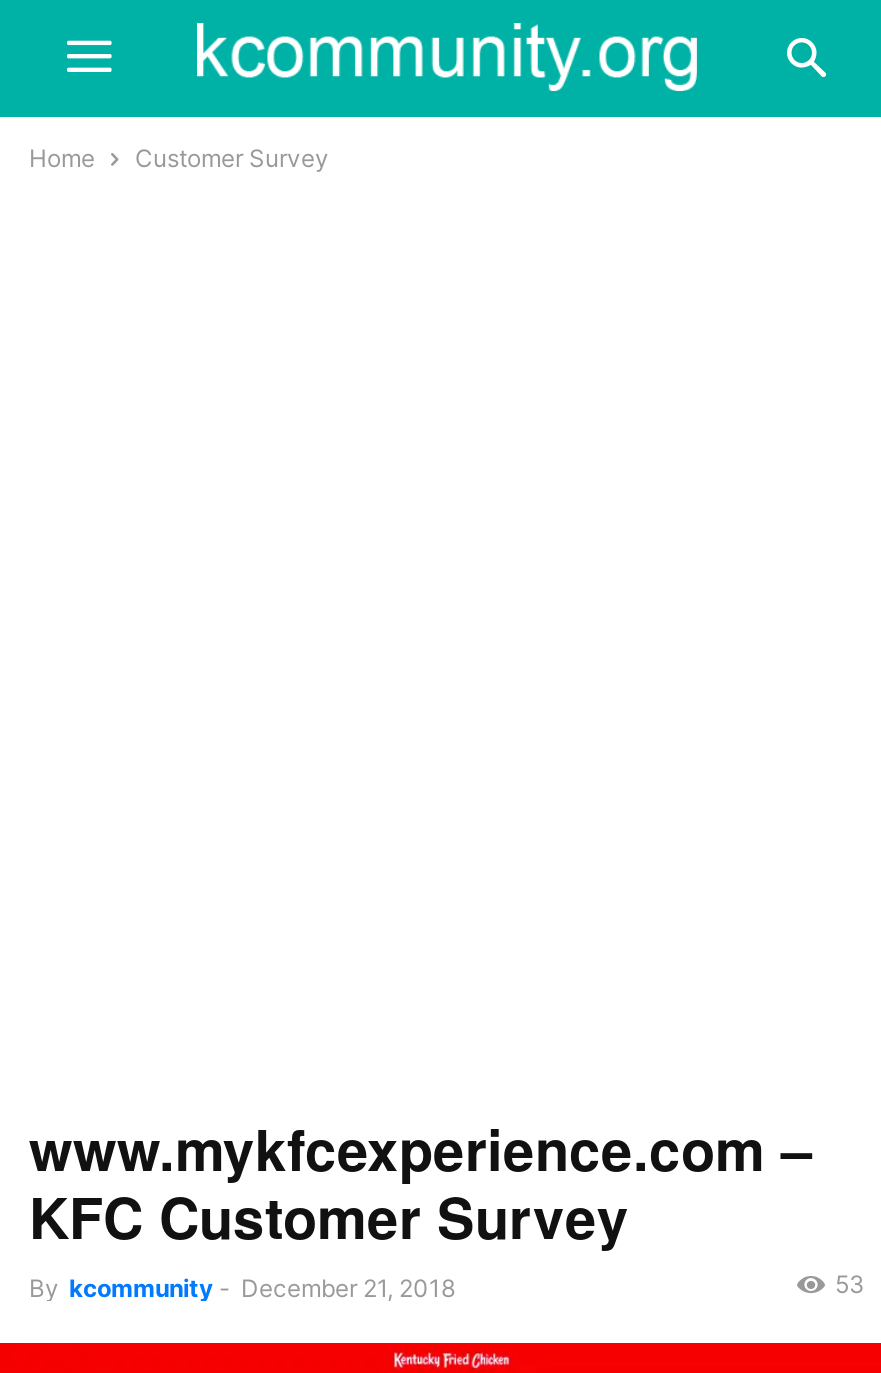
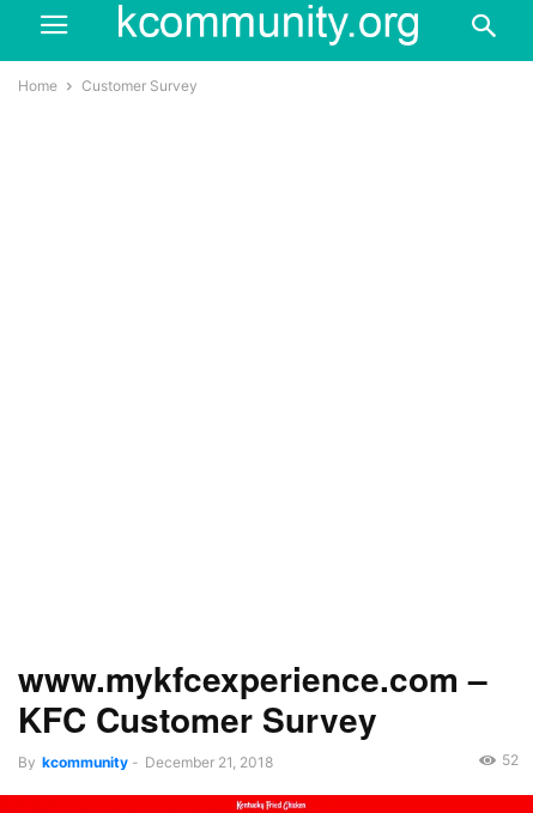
[835,1269,865,1299] 53 -> [502,751,519,769] 52

